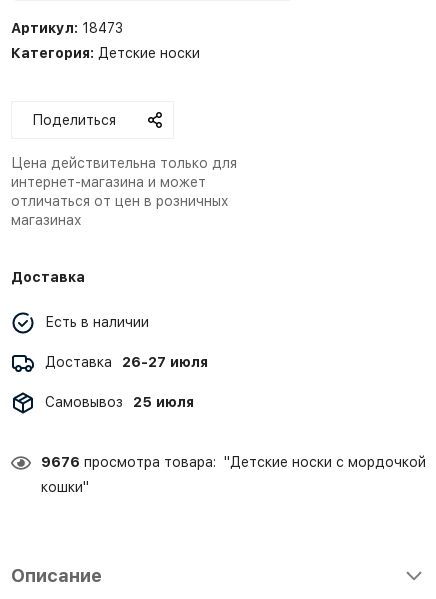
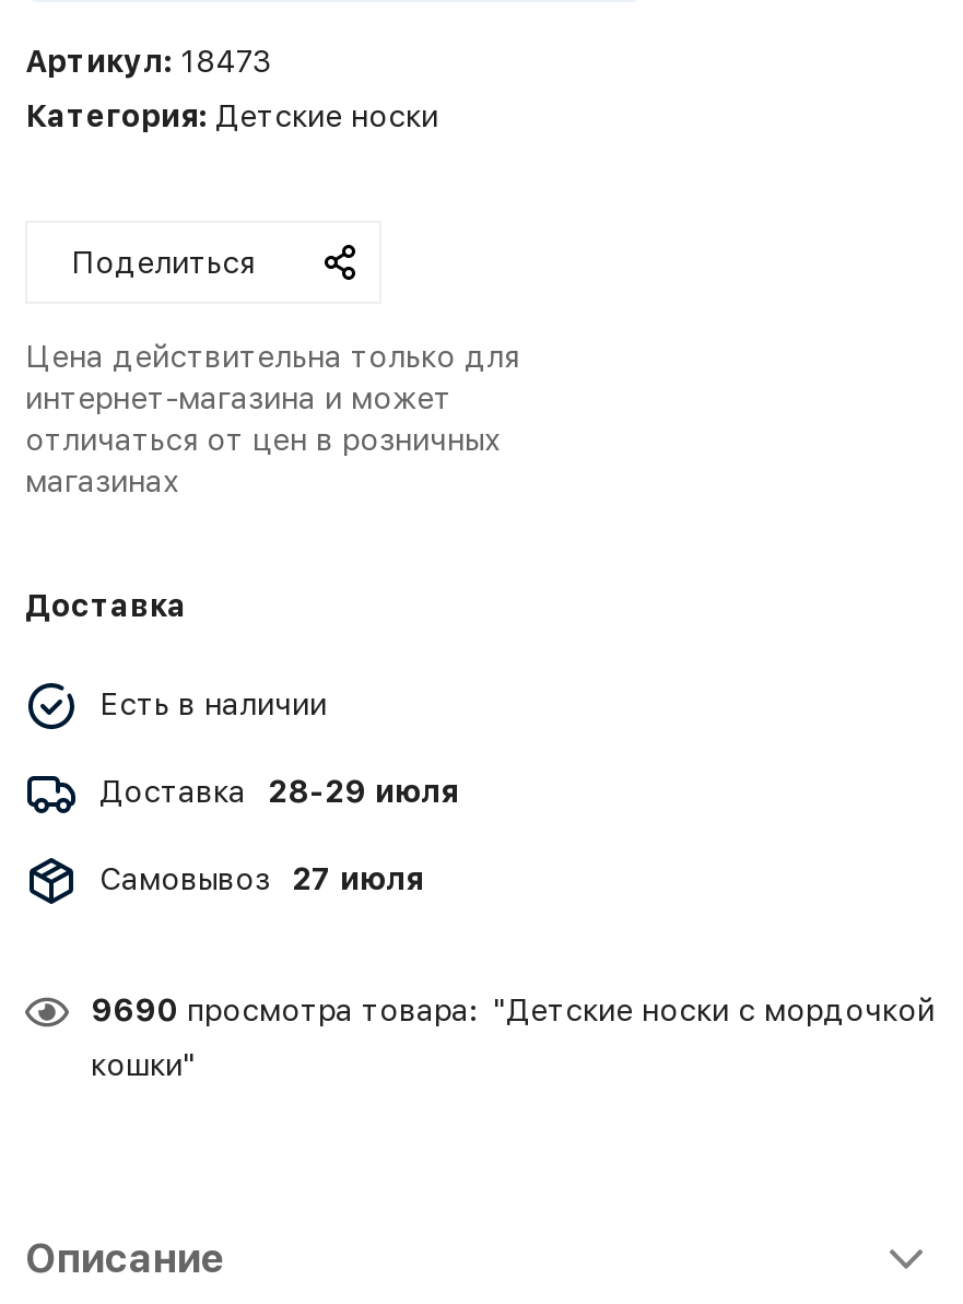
[45,354,208,370] Доставка 26-27 июля -> [99,774,458,809] Доставка 28-29 июля
[45,394,194,410] Самовывоз 25 июля -> [99,862,423,897] Самовывоз 27 июля
[41,454,426,470] 9676 просмотра товара: "Детские носки с мордочкой -> [91,993,935,1028] 9690 просмотра товара: "Детские носки с мордочкой

